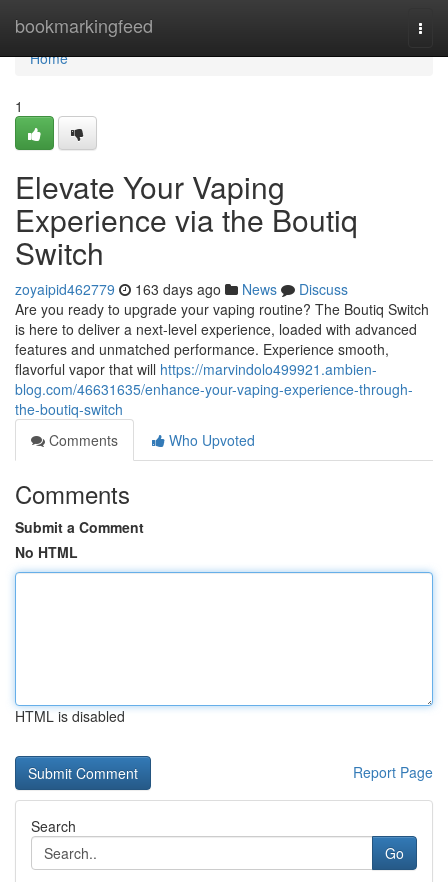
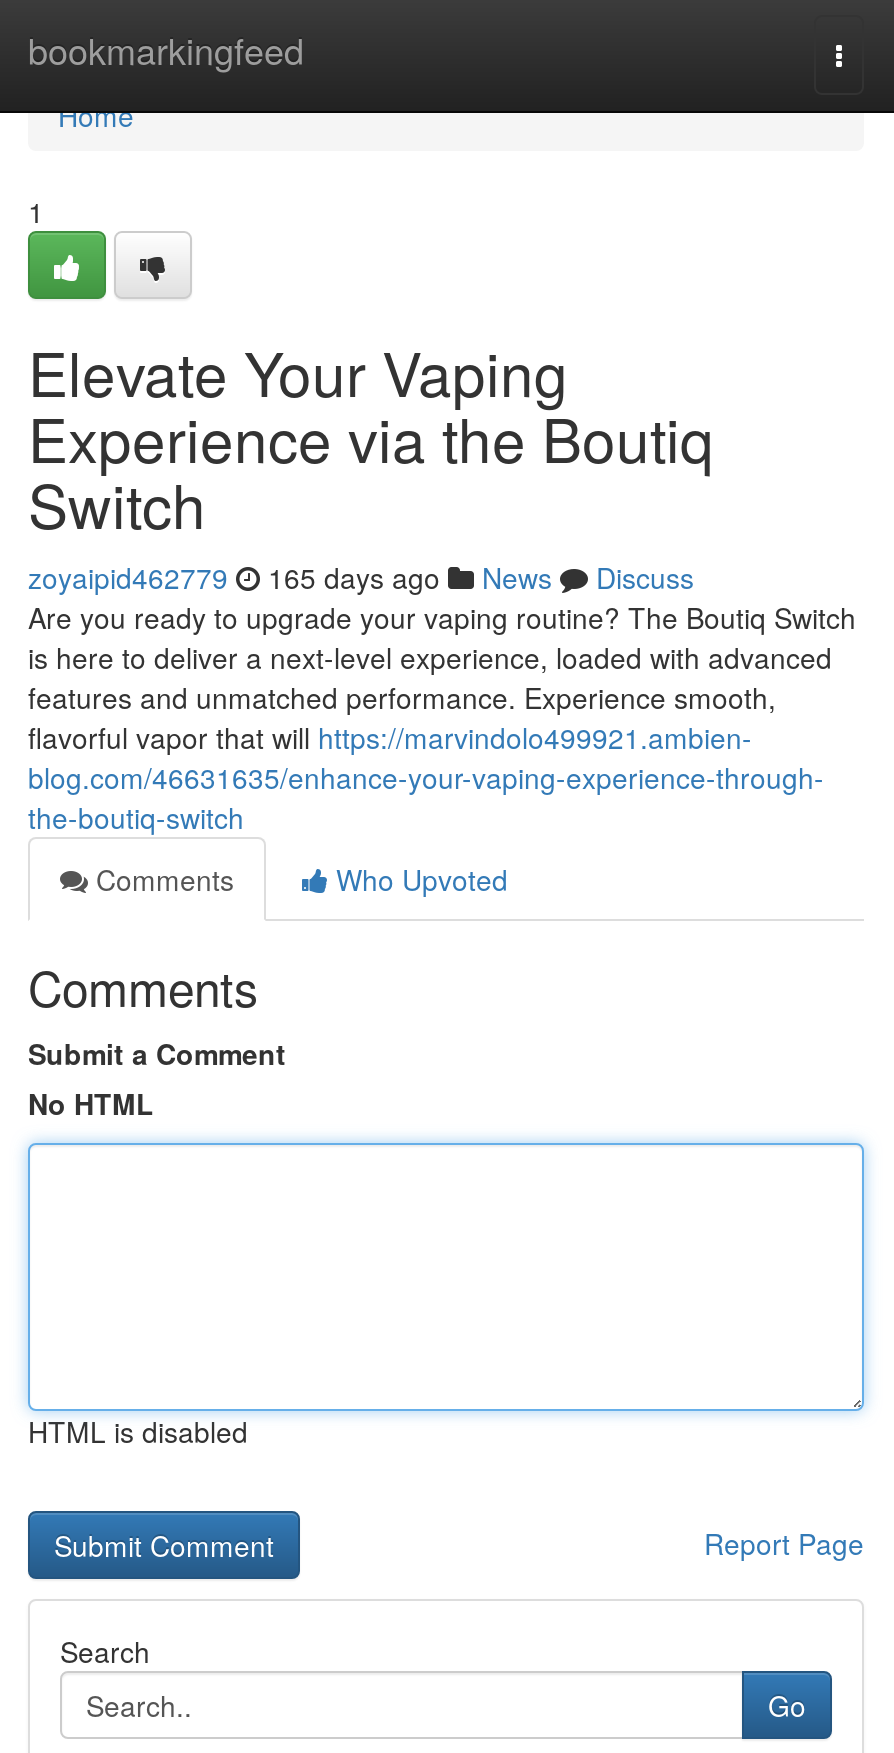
[15,279,348,299] zoyaipid462779 163 days ago News Discuss -> [28,557,694,597] zoyaipid462779 165 days ago News Discuss

